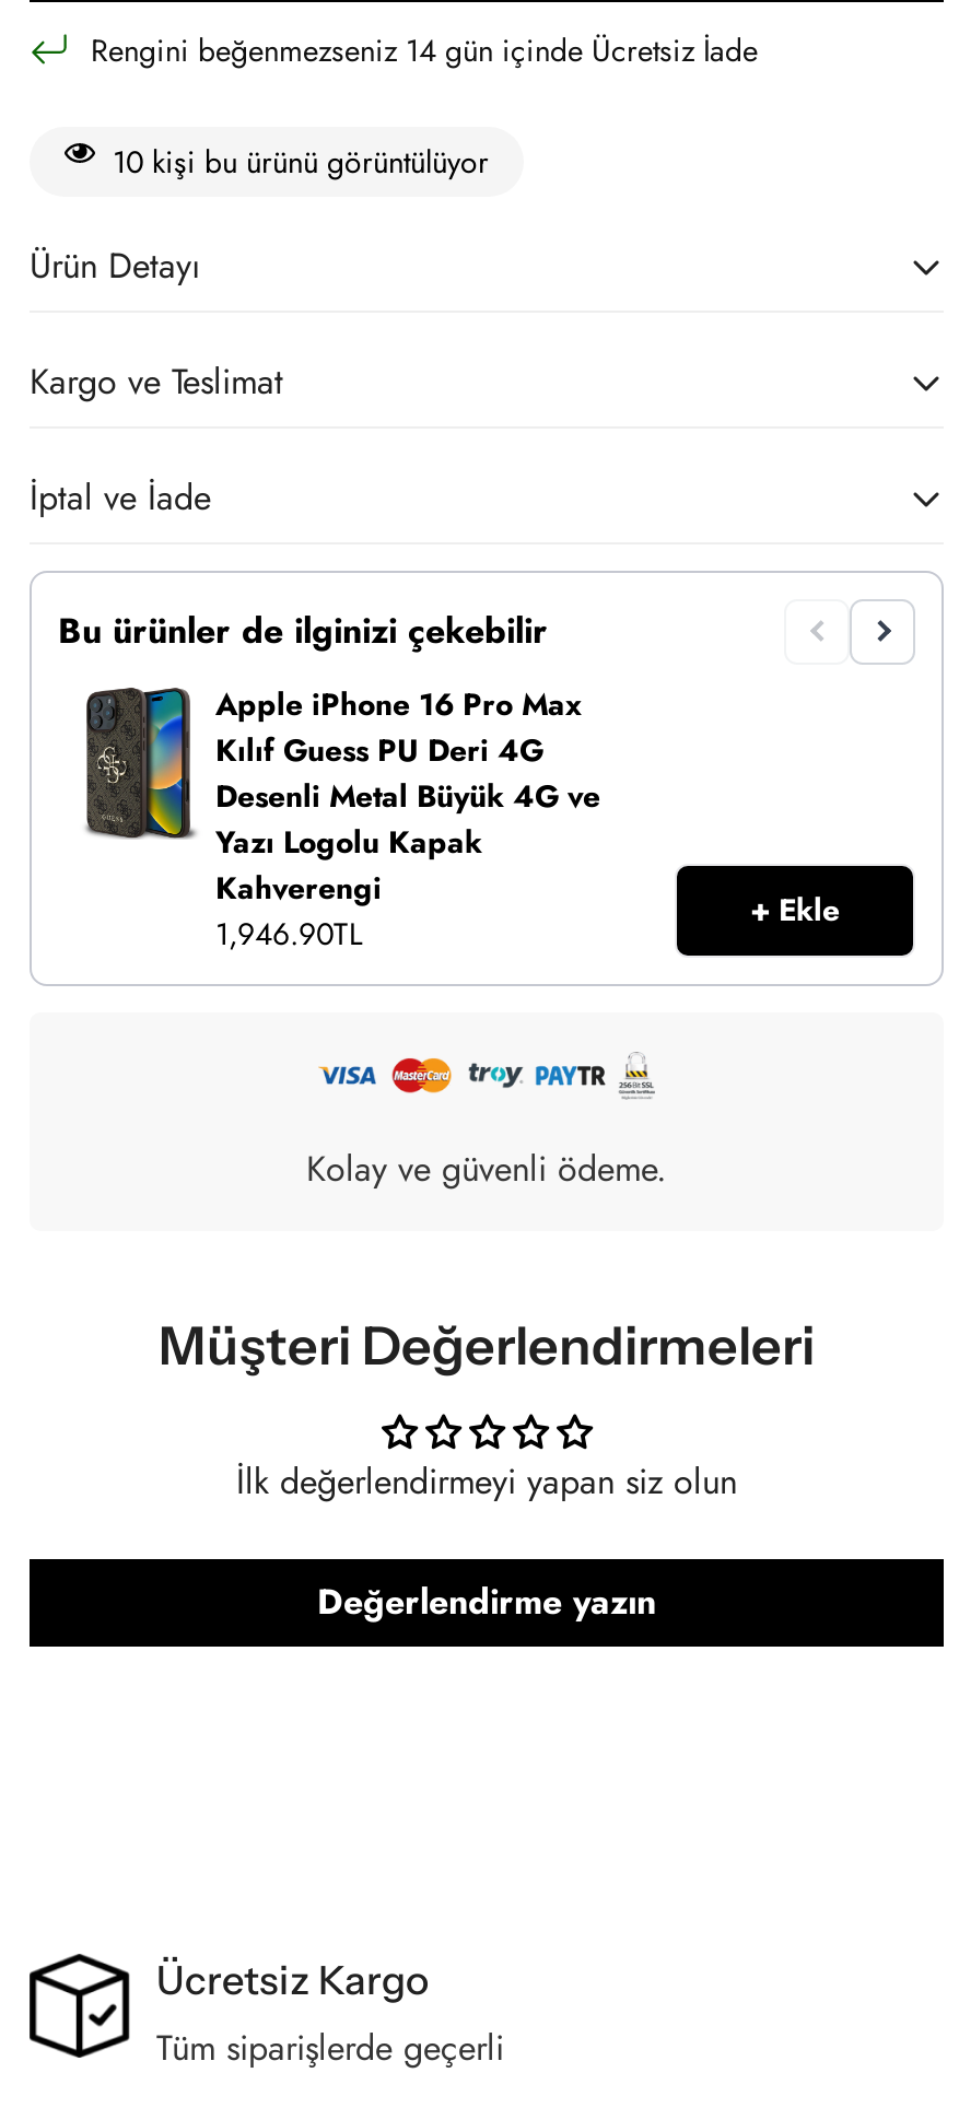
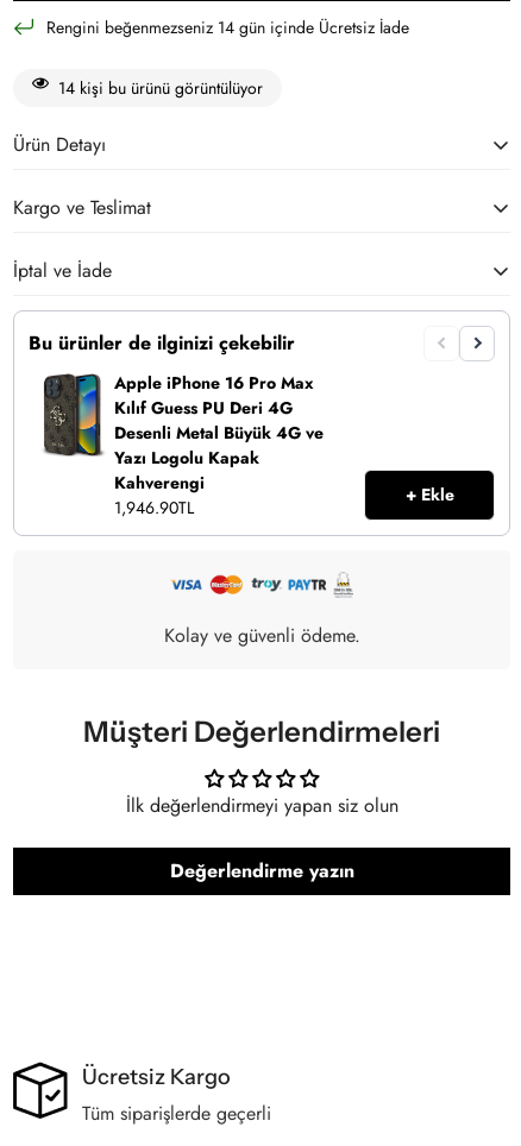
[113,139,489,183] 10 kişi bu ürünü görüntülüyor -> [58,76,263,99] 14 kişi bu ürünü görüntülüyor

